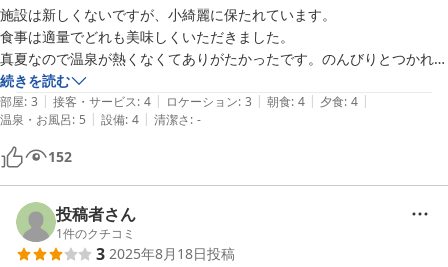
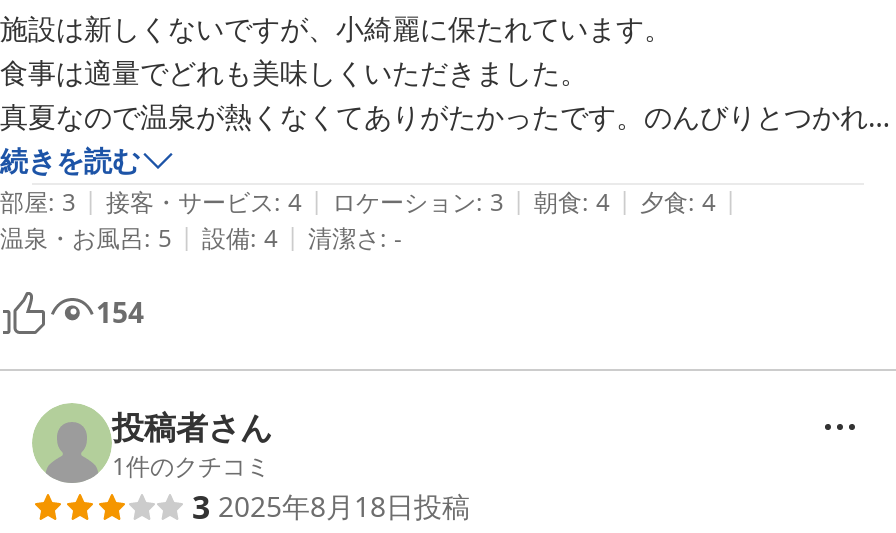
[48,147,72,166] 152 -> [96,293,144,331] 154

